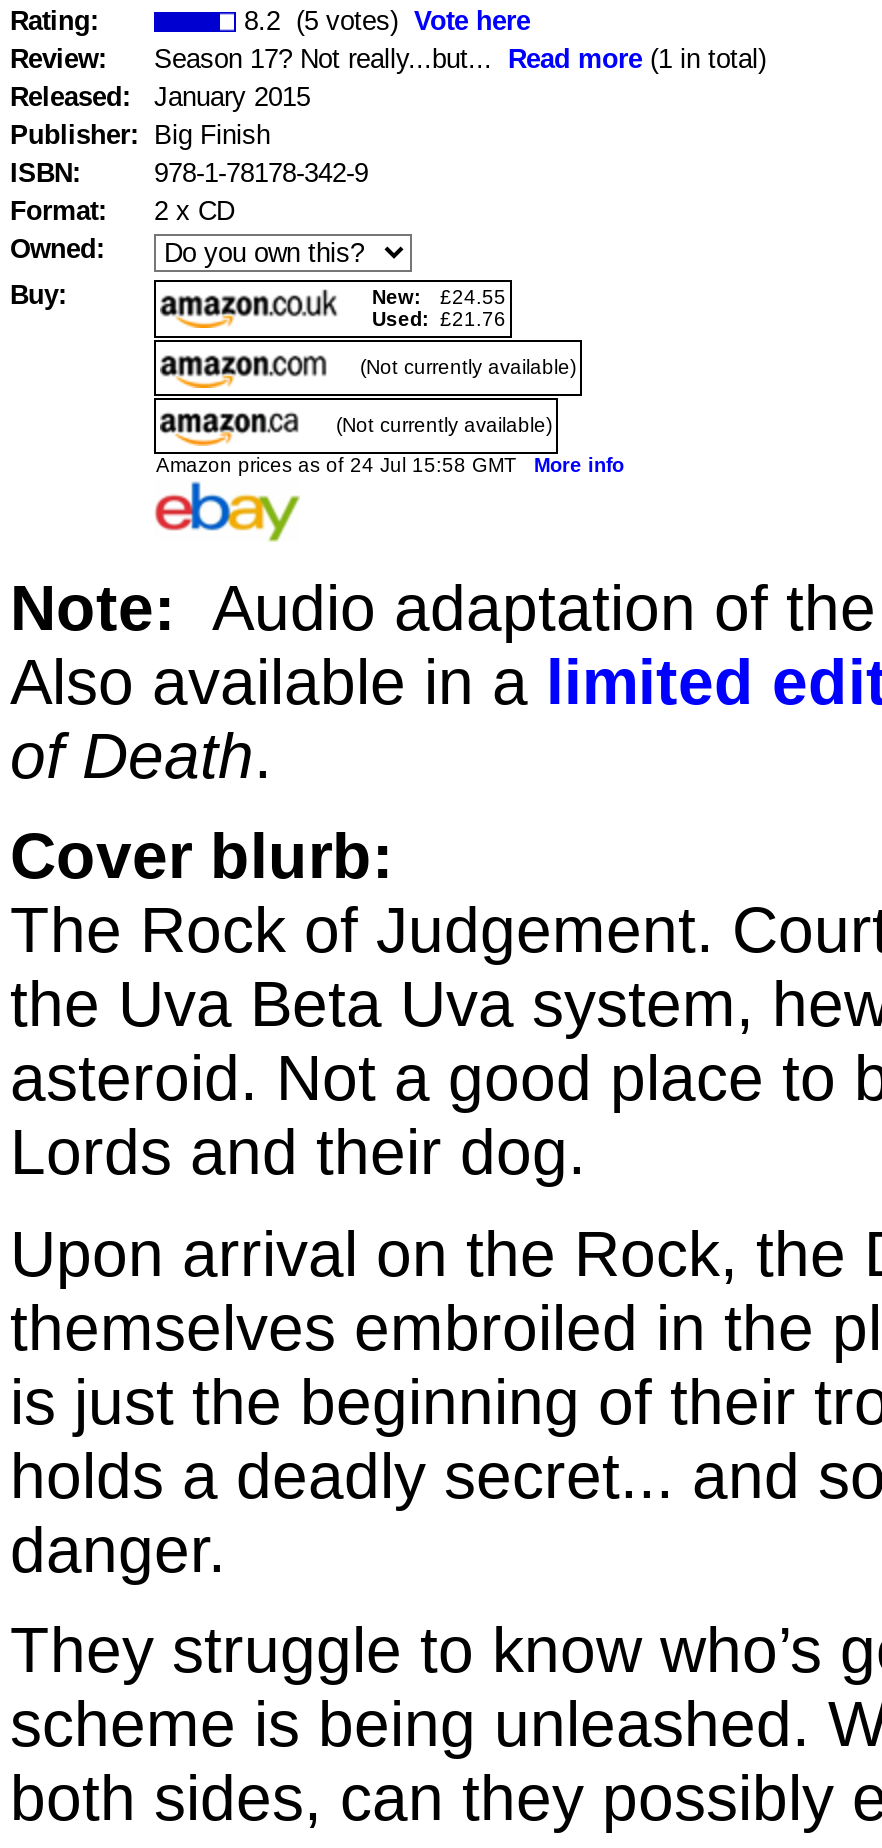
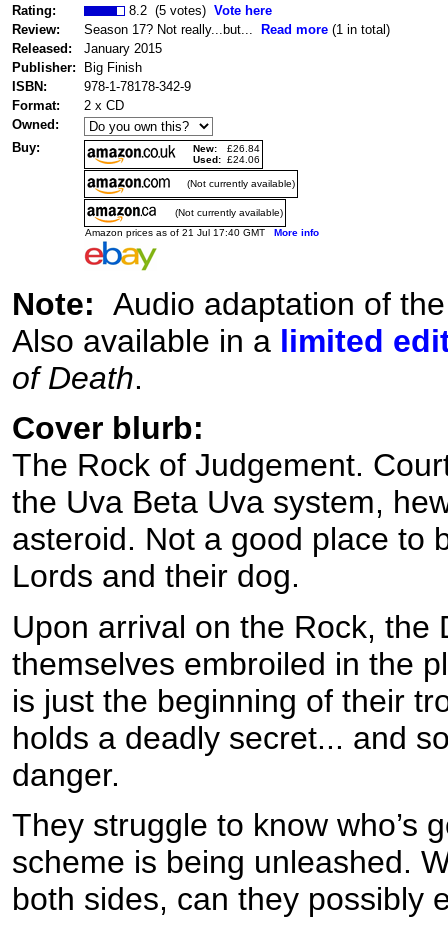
[372,285,506,307] New: £24.55 -> [193,143,260,154] New: £26.84
[372,307,506,329] Used: £21.76 -> [193,154,260,165] Used: £24.06
[156,453,624,475] Amazon prices as of 24 Jul 15:58 GMTMore info -> [85,227,319,238] Amazon prices as of 21 Jul 17:40 GMTMore info

